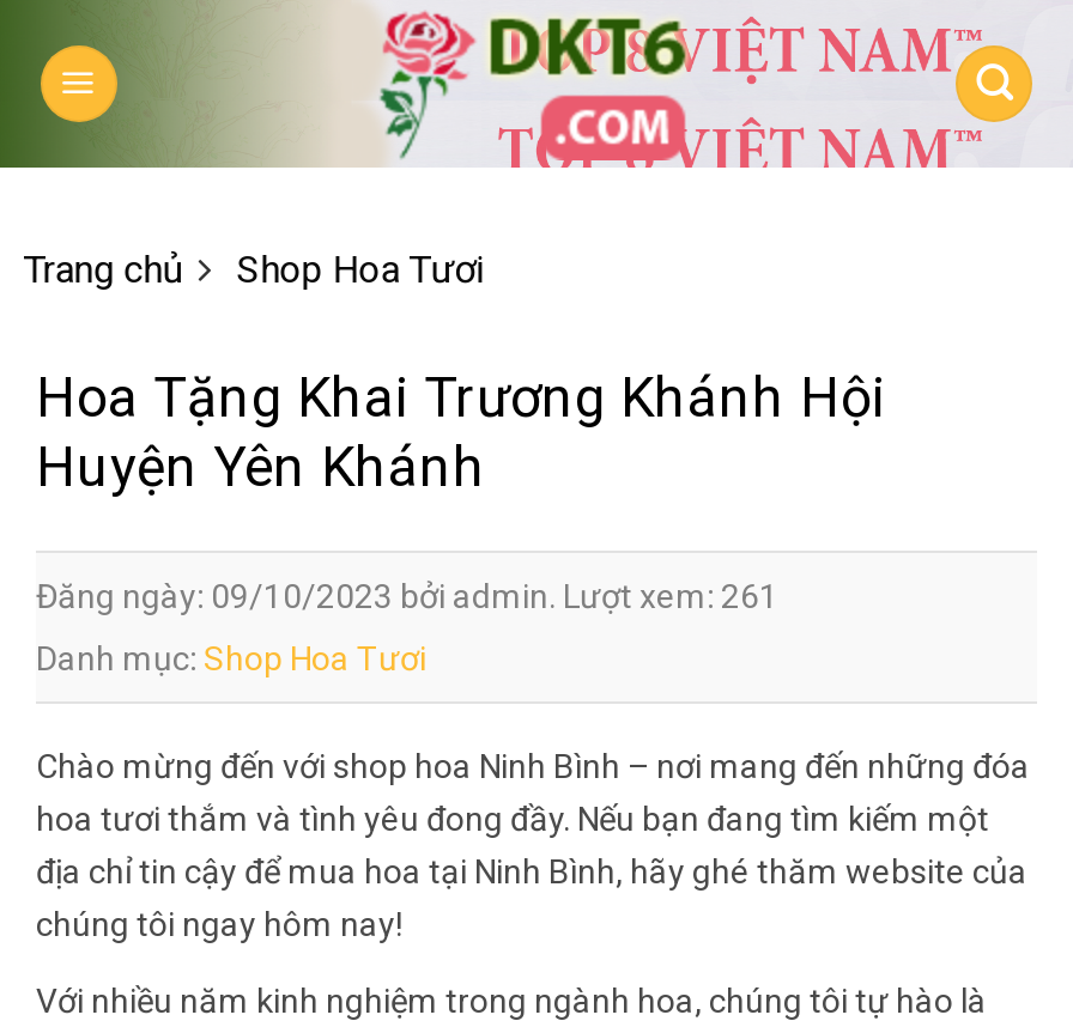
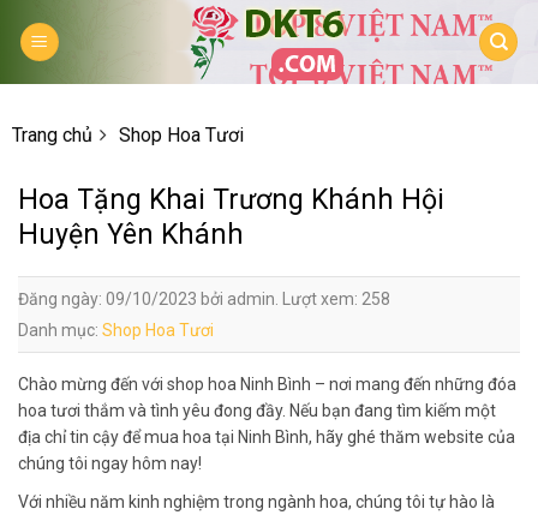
[36,576,778,614] Đăng ngày: 09/10/2023 bởi admin. Lượt xem: 261 -> [18,289,390,308] Đăng ngày: 09/10/2023 bởi admin. Lượt xem: 258

